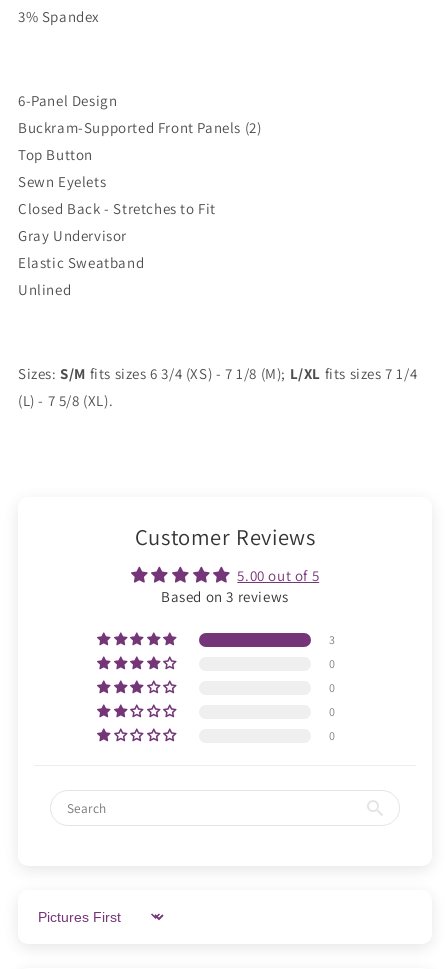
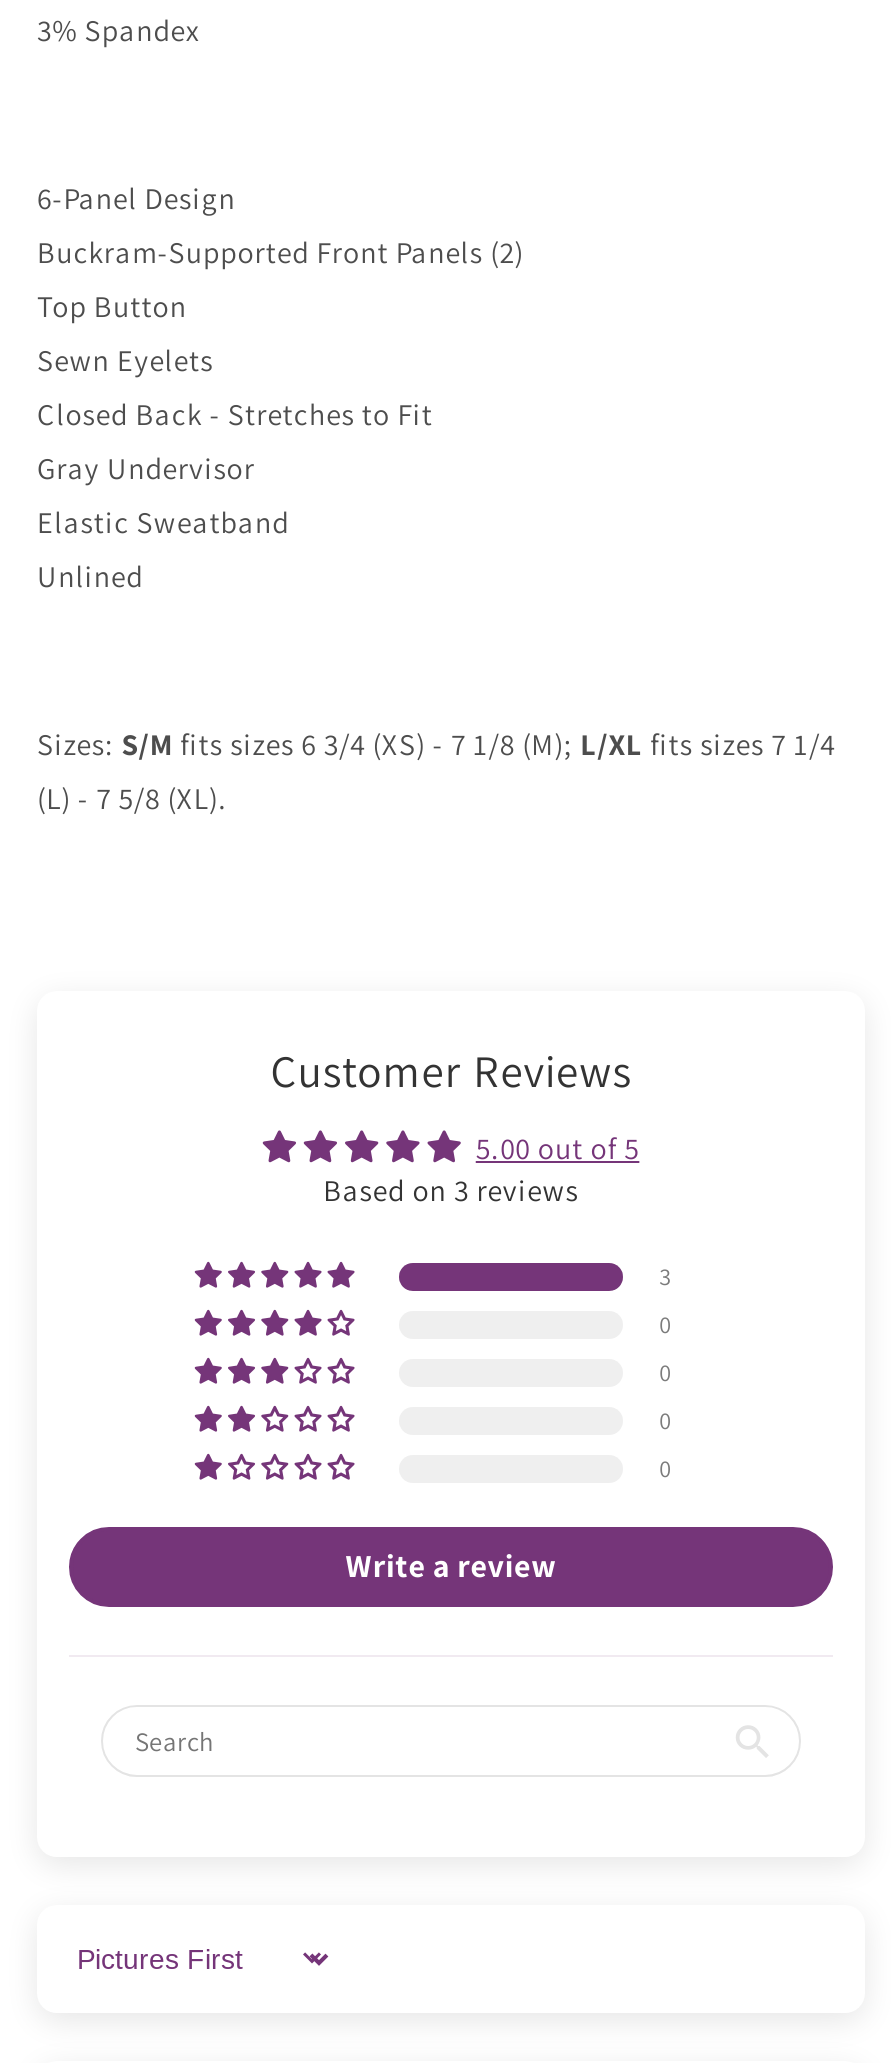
none -> [346,1544,556,1586] Write a review

